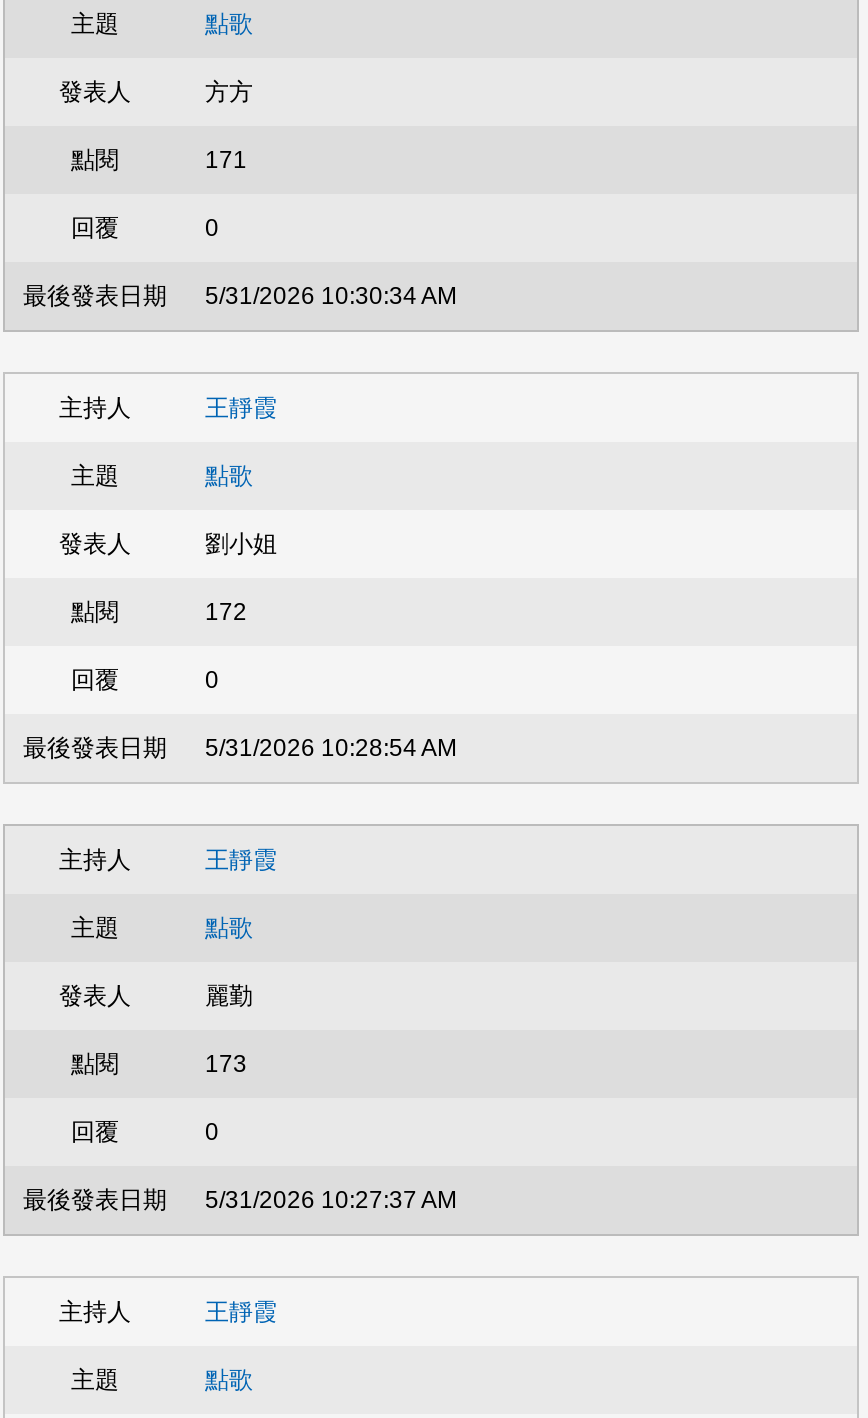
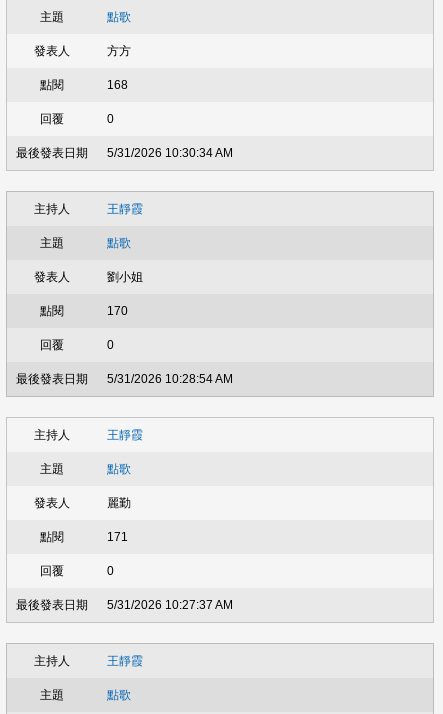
[205,146,247,174] 171 -> [107,78,128,92] 168
[205,598,247,626] 172 -> [107,304,128,318] 170
[205,1050,247,1078] 173 -> [107,530,128,544] 171

